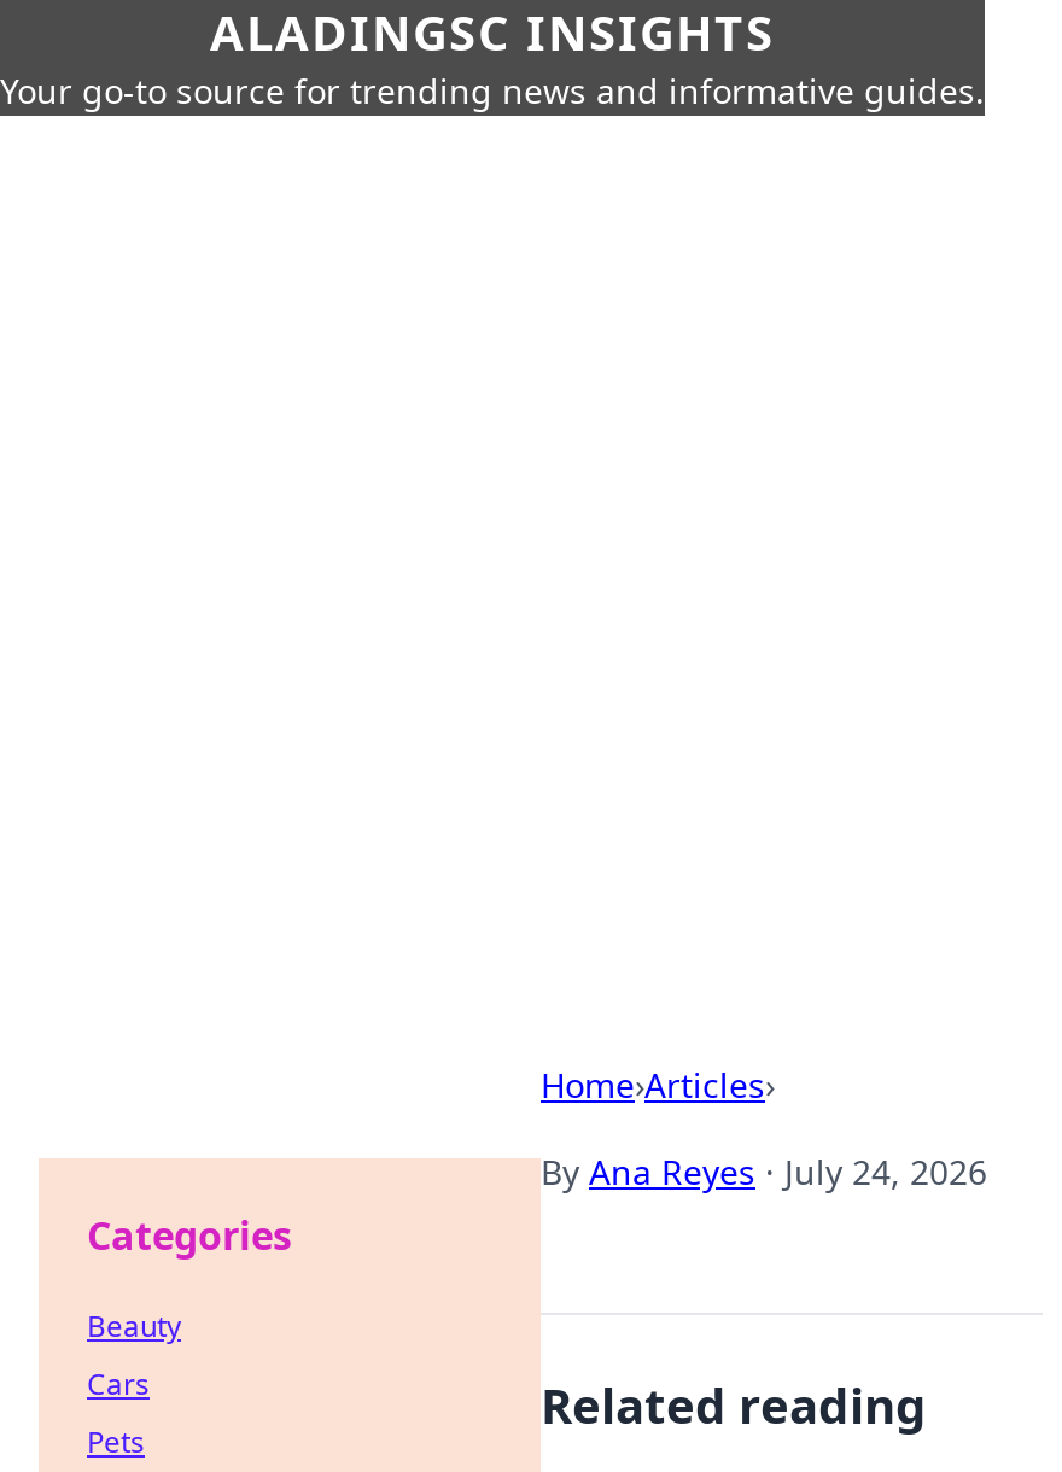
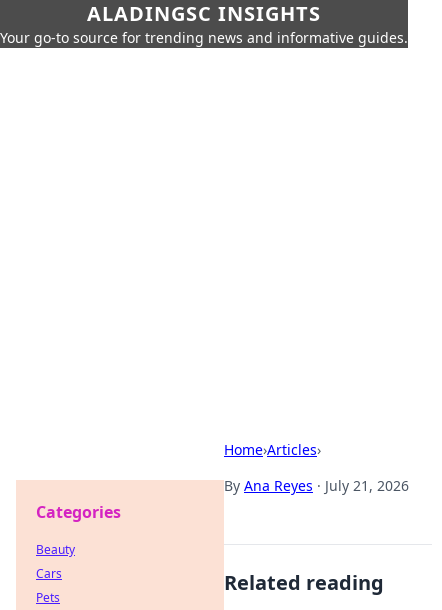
[541,1149,987,1194] By Ana Reyes · July 24, 2026 -> [224,476,409,495] By Ana Reyes · July 21, 2026

